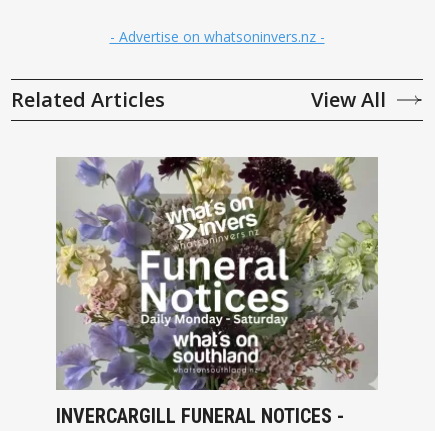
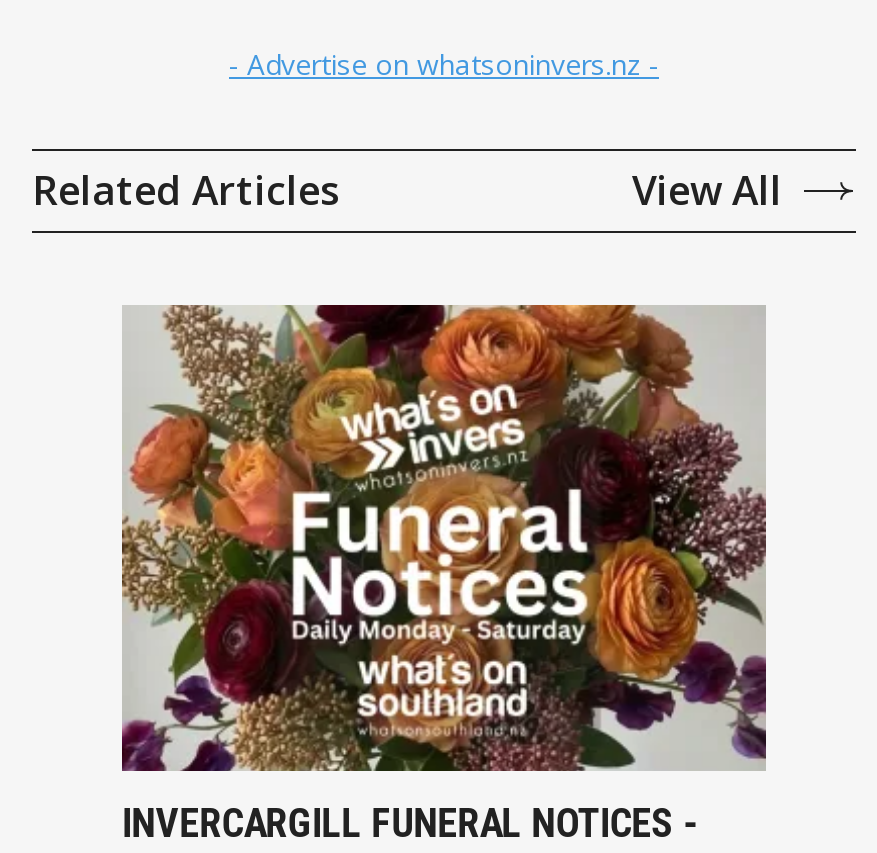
[56,156,379,391] [image] -> [122,303,768,773] [image]

